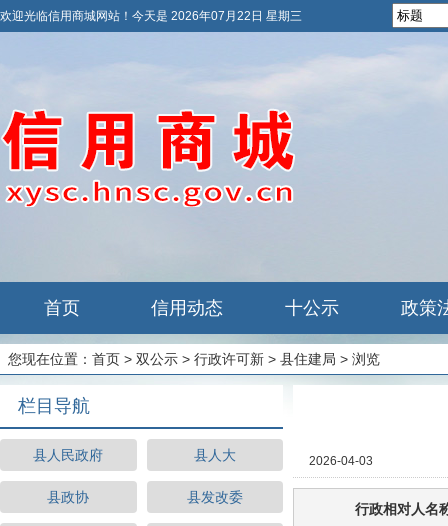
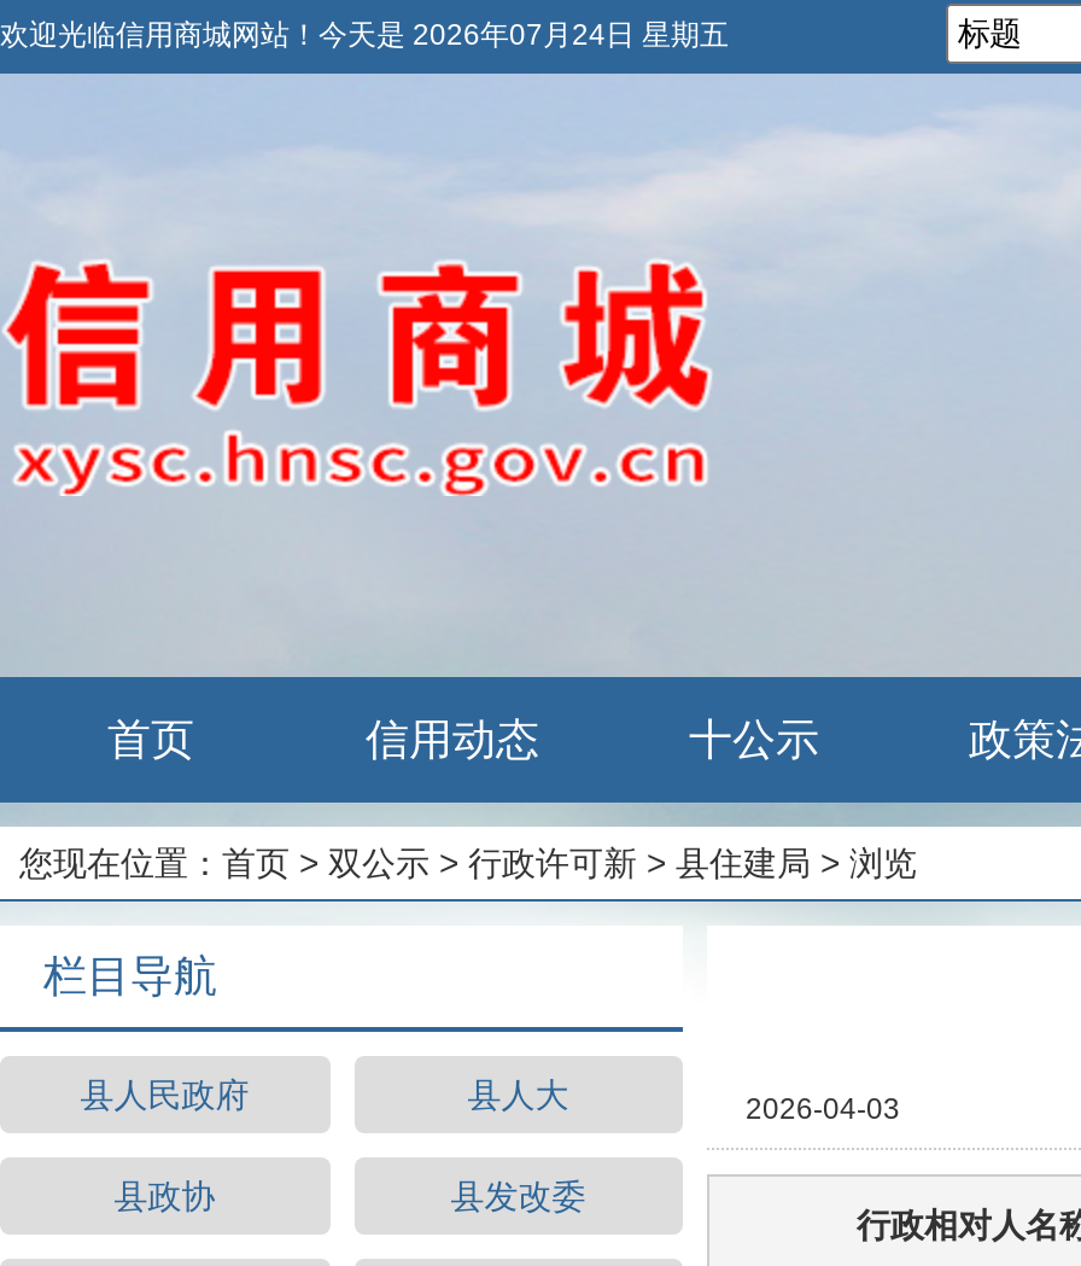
[0,9,302,23] 欢迎光临信用商城网站！今天是 2026年07月22日 星期三 -> [0,18,729,52] 欢迎光临信用商城网站！今天是 2026年07月24日 星期五

